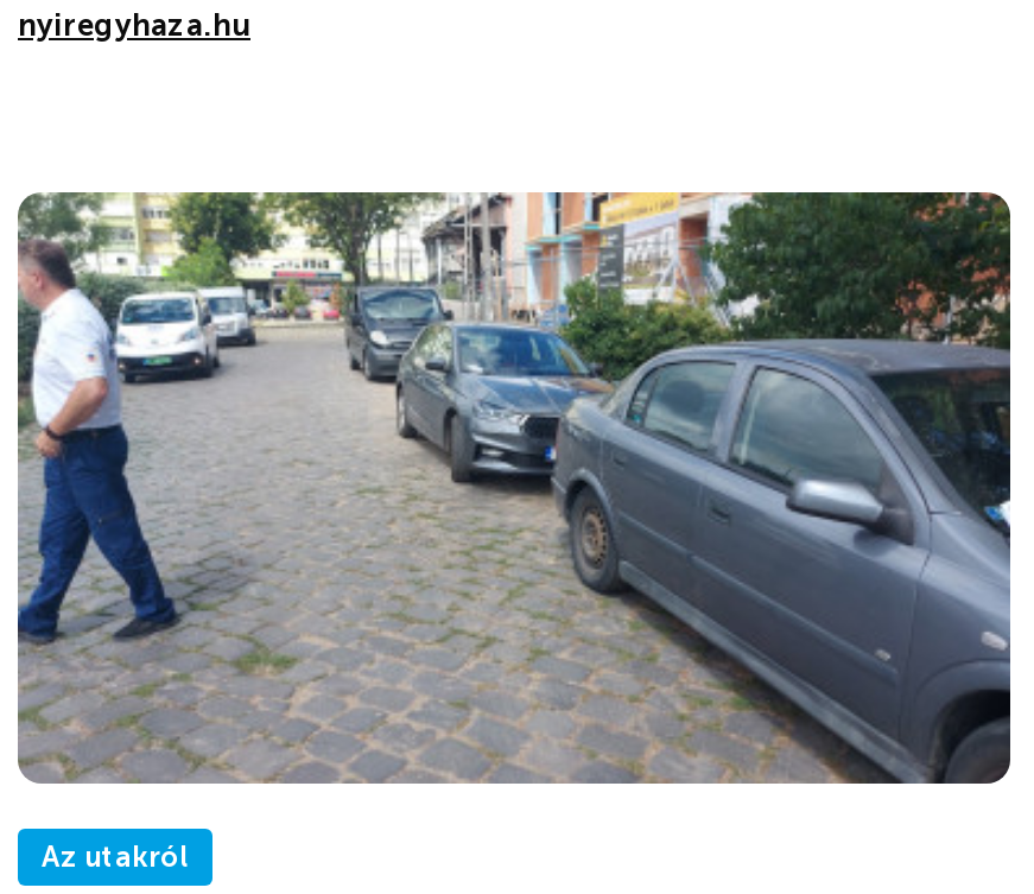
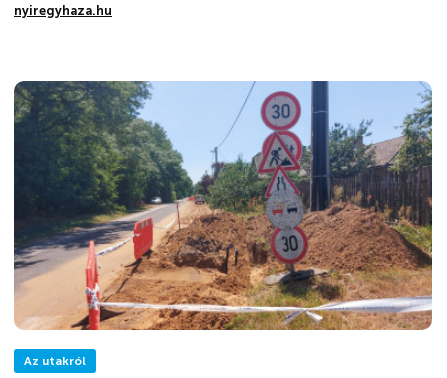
[15,190,1013,786] [image] -> [13,80,433,331] [image]

